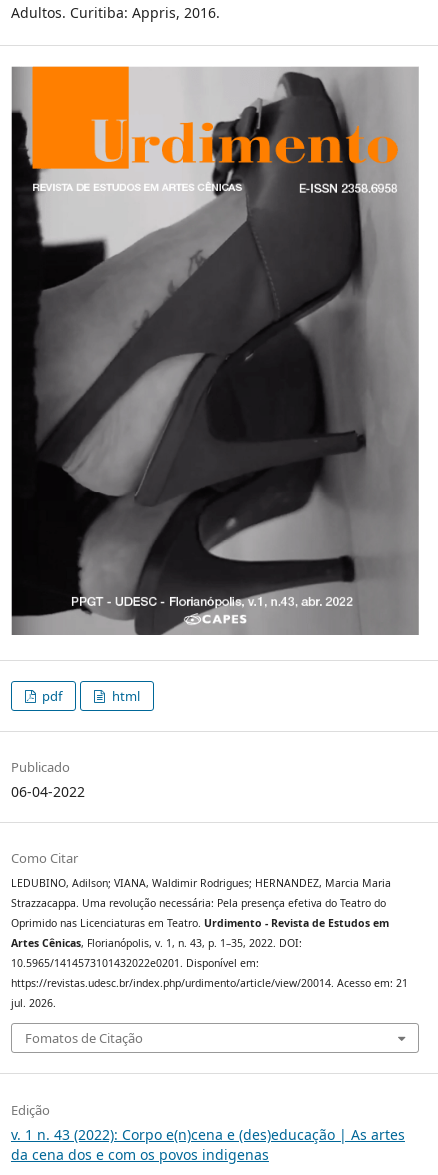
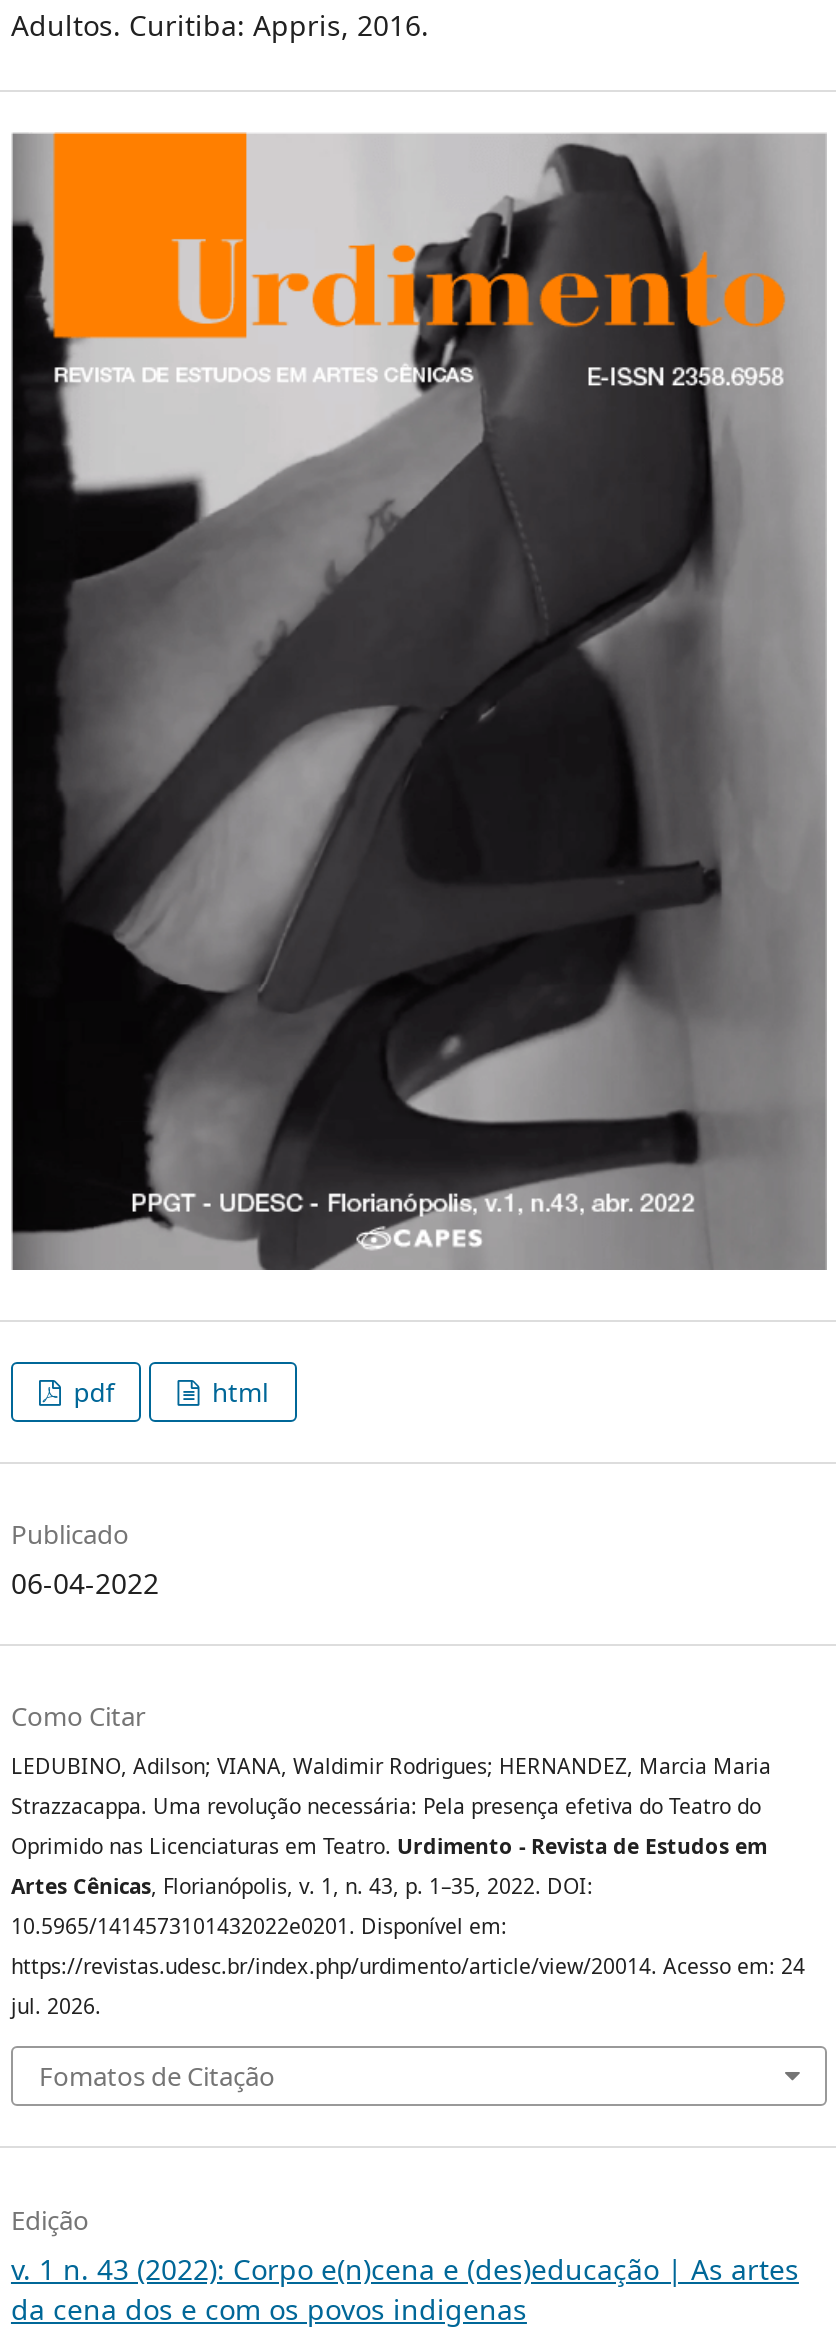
[11,976,408,990] https://revistas.udesc.br/index.php/urdimento/article/view/20014. Acesso em: 21 -> [11,1952,805,1980] https://revistas.udesc.br/index.php/urdimento/article/view/20014. Acesso em: 24

